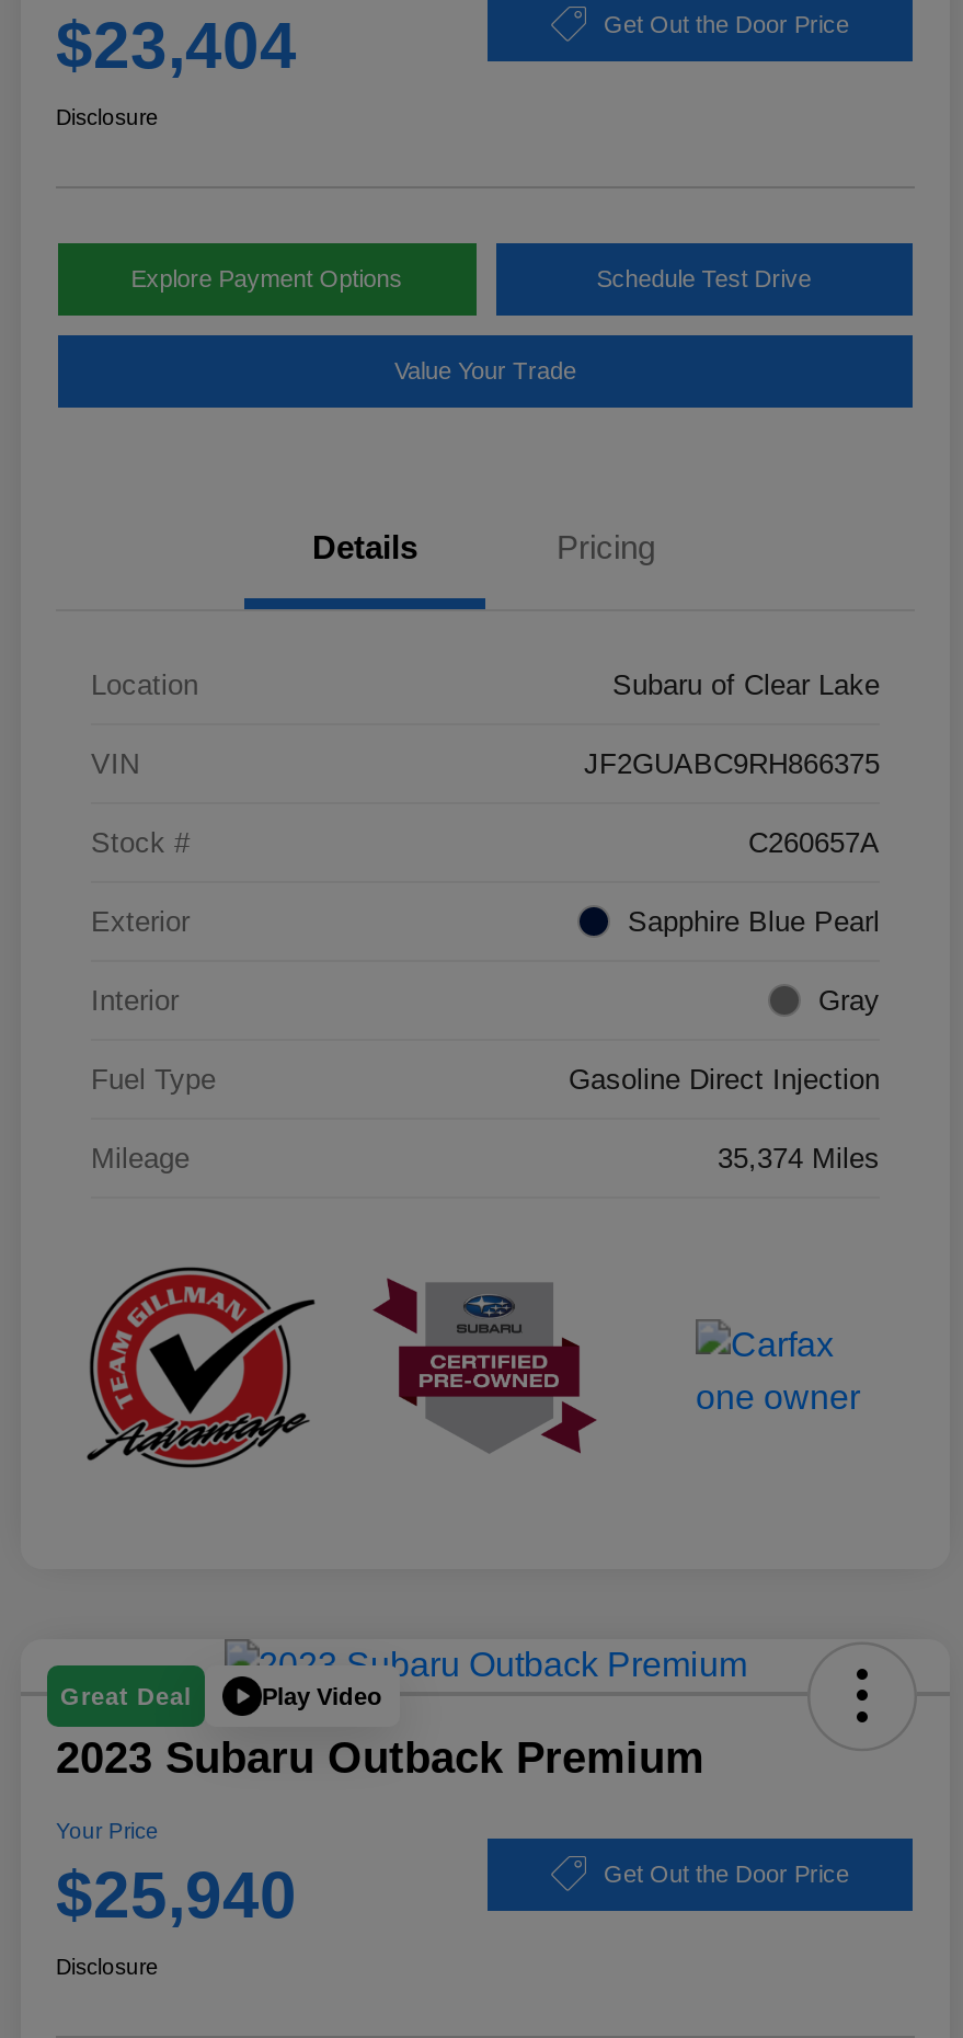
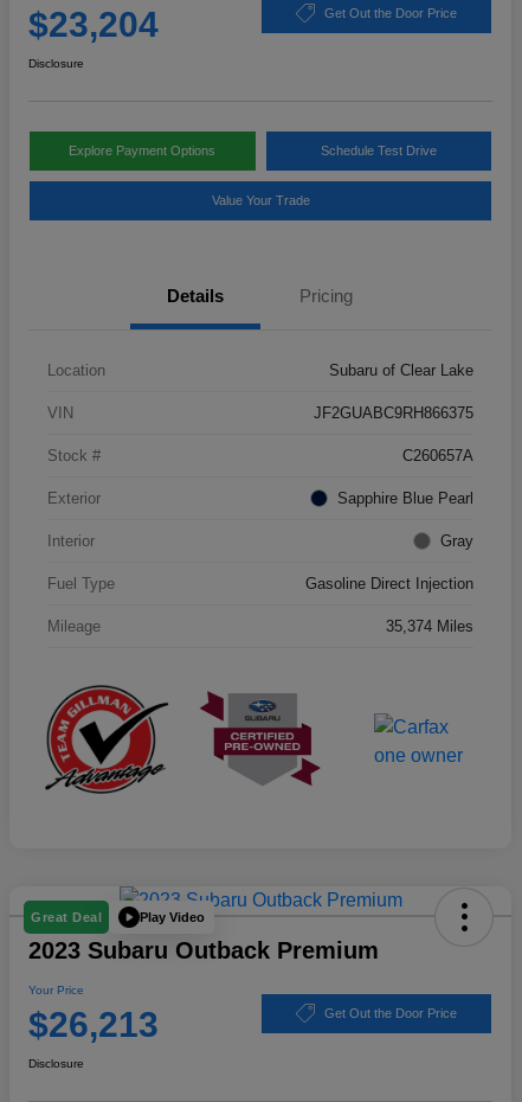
[56,9,297,82] $23,404 -> [28,5,159,44] $23,204
[56,1859,297,1931] $25,940 -> [28,1005,159,1044] $26,213

